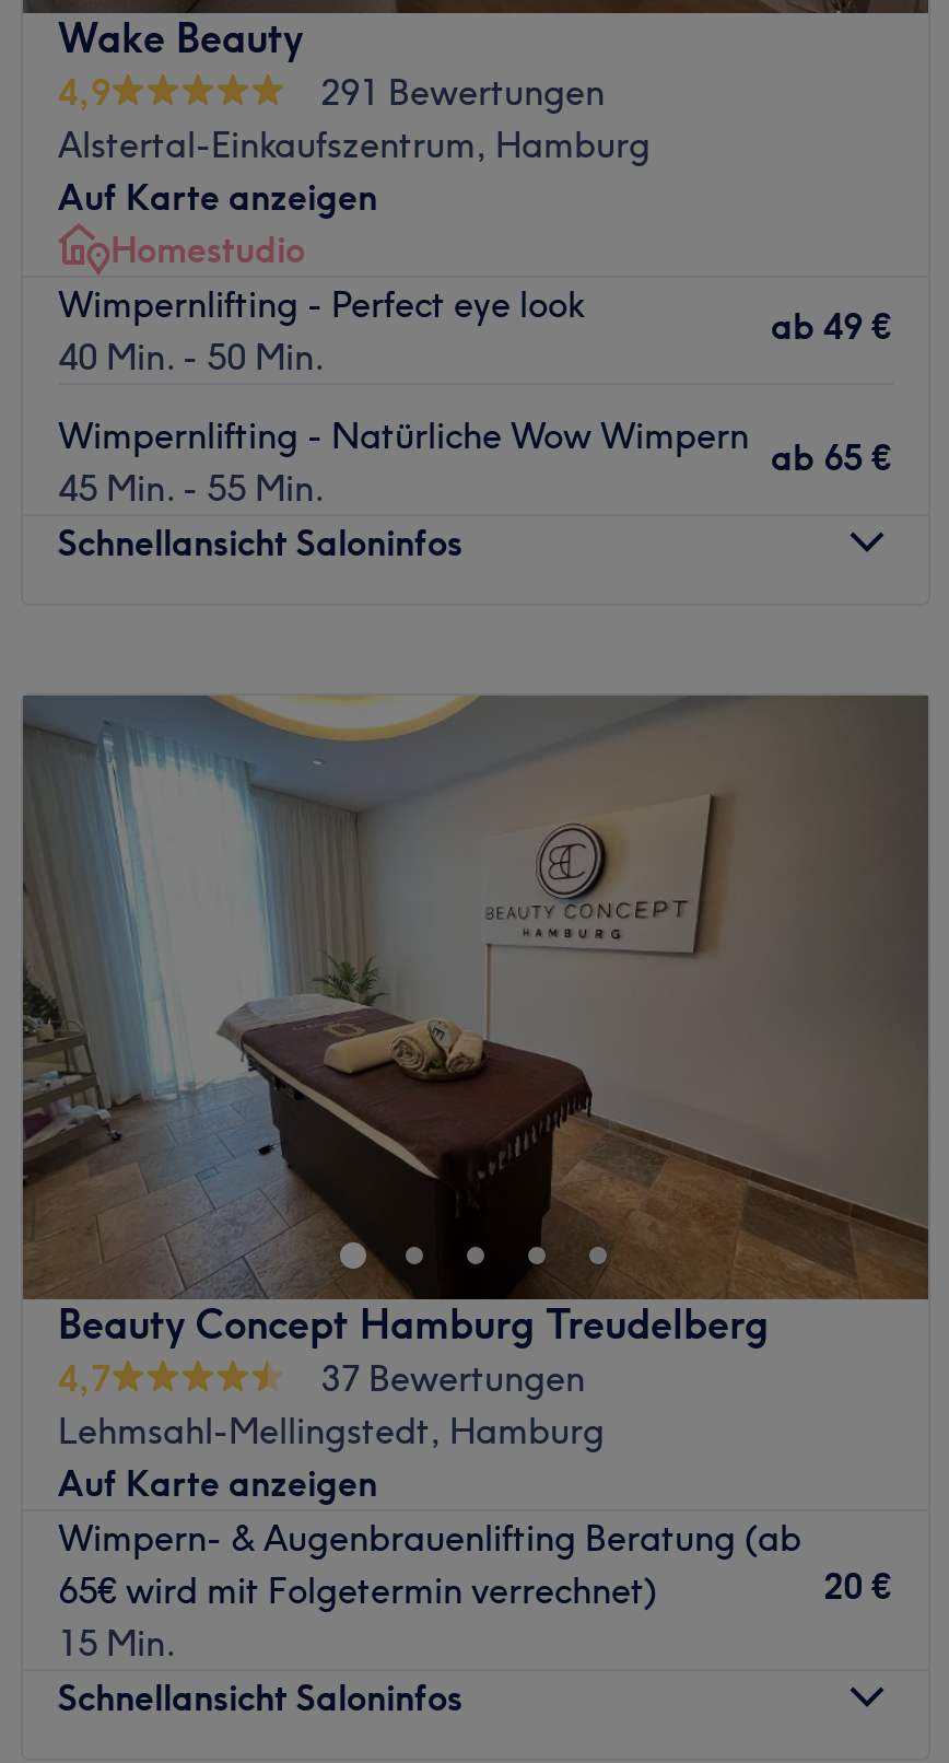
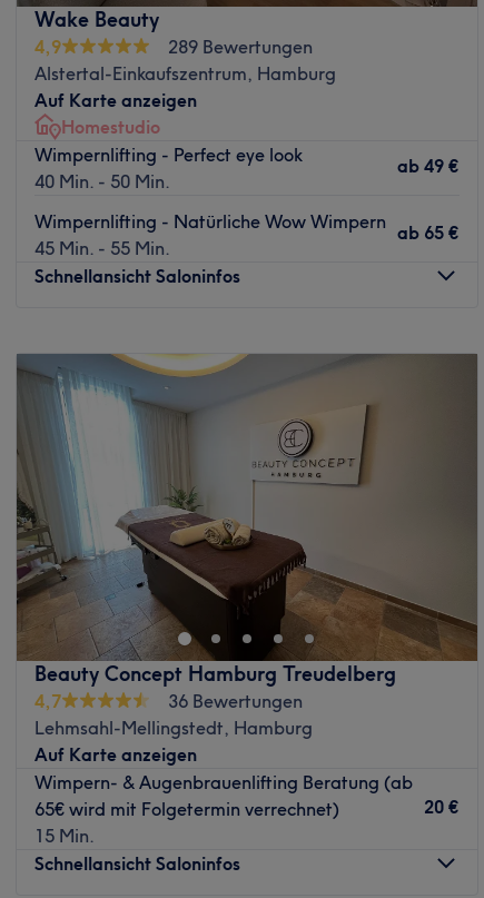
[320,70,605,114] 291 Bewertungen -> [168,35,313,58] 289 Bewertungen
[320,1356,585,1400] 37 Bewertungen -> [168,690,303,712] 36 Bewertungen

